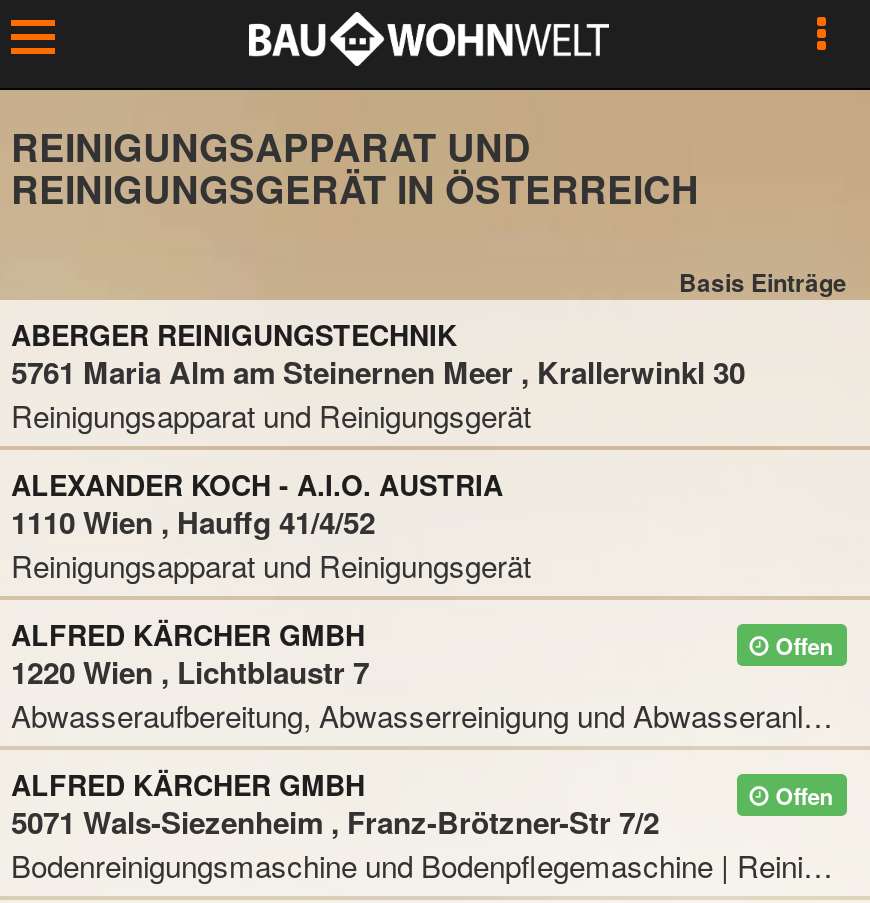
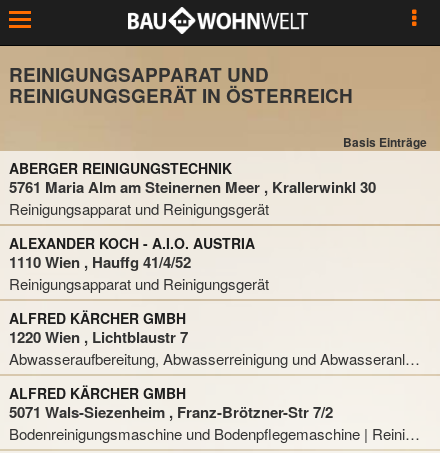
[769,628,833,660] Offen -> none
[769,778,833,810] Offen -> none

